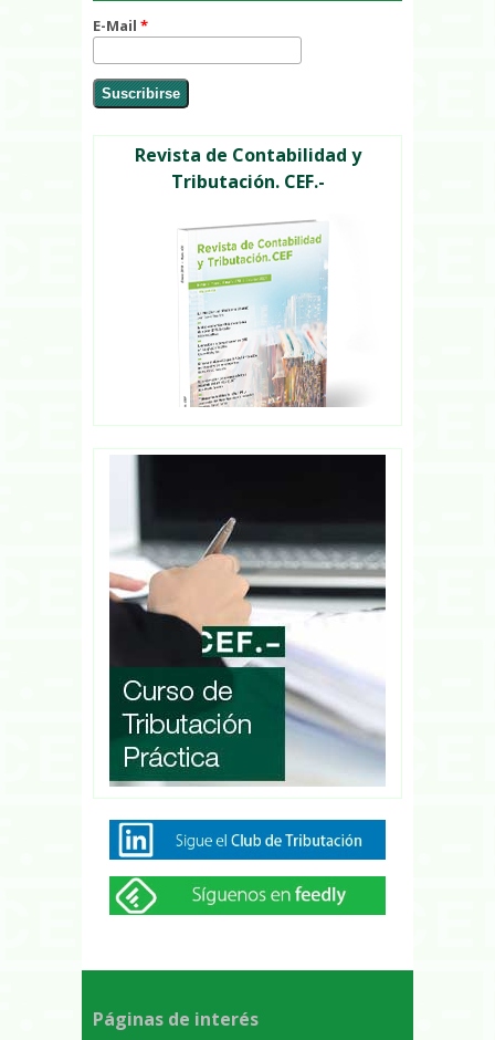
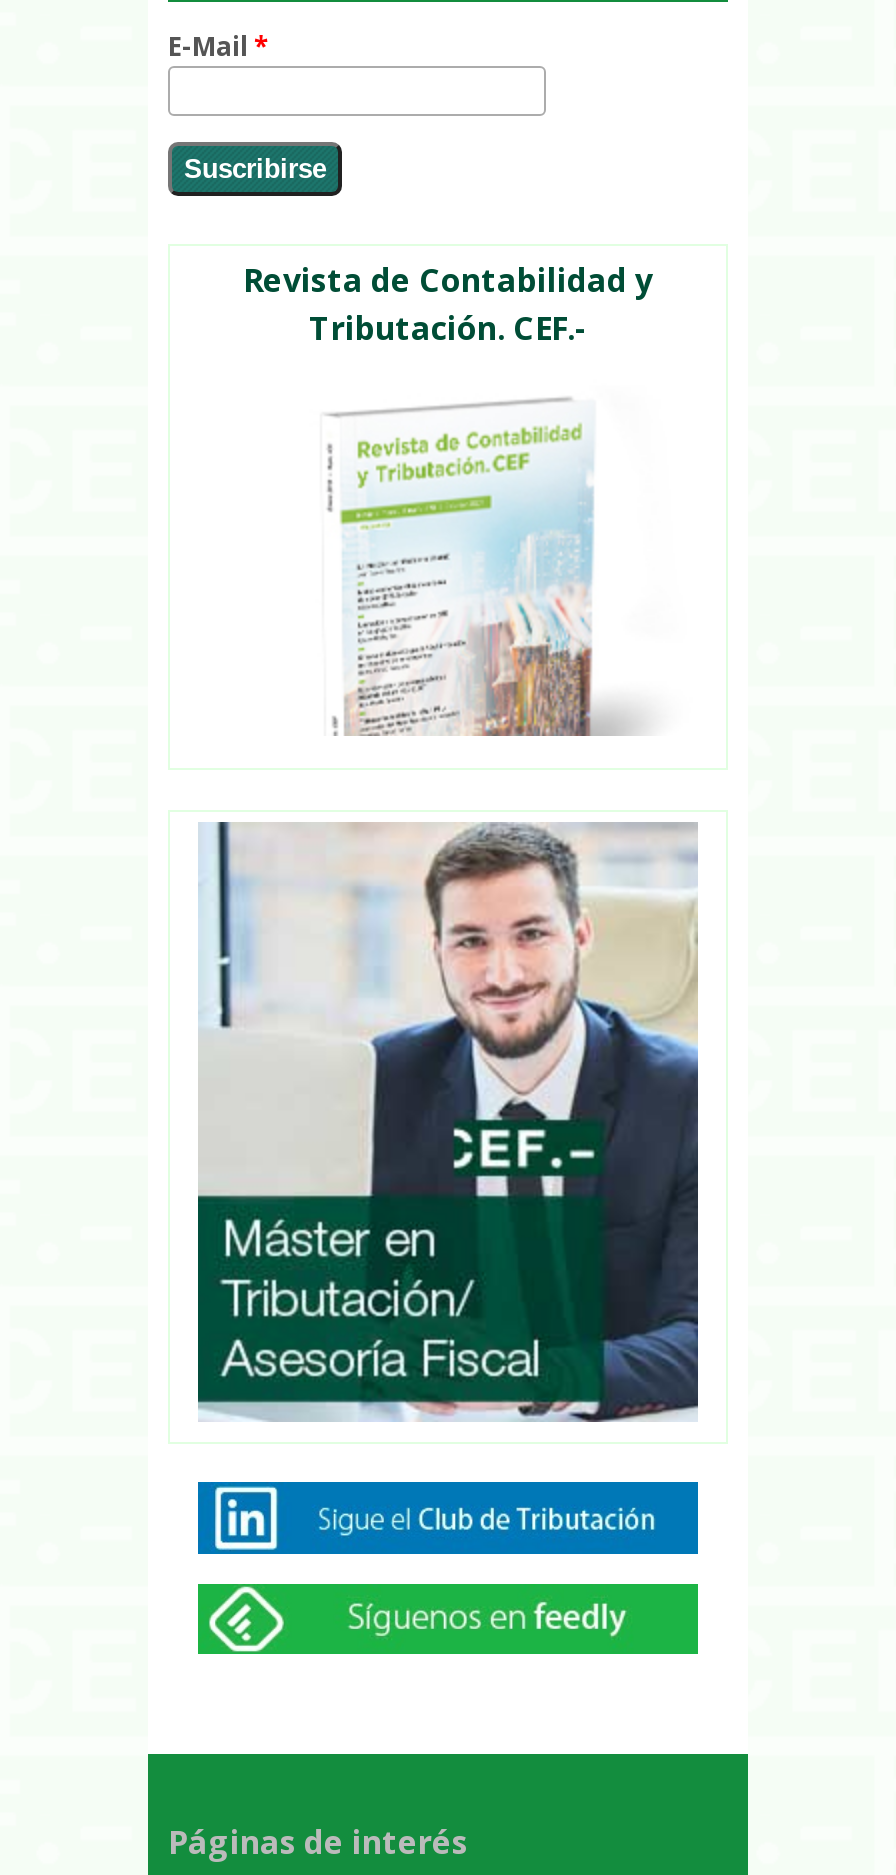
[108,454,387,787] [image] -> [198,820,700,1424] [image]

